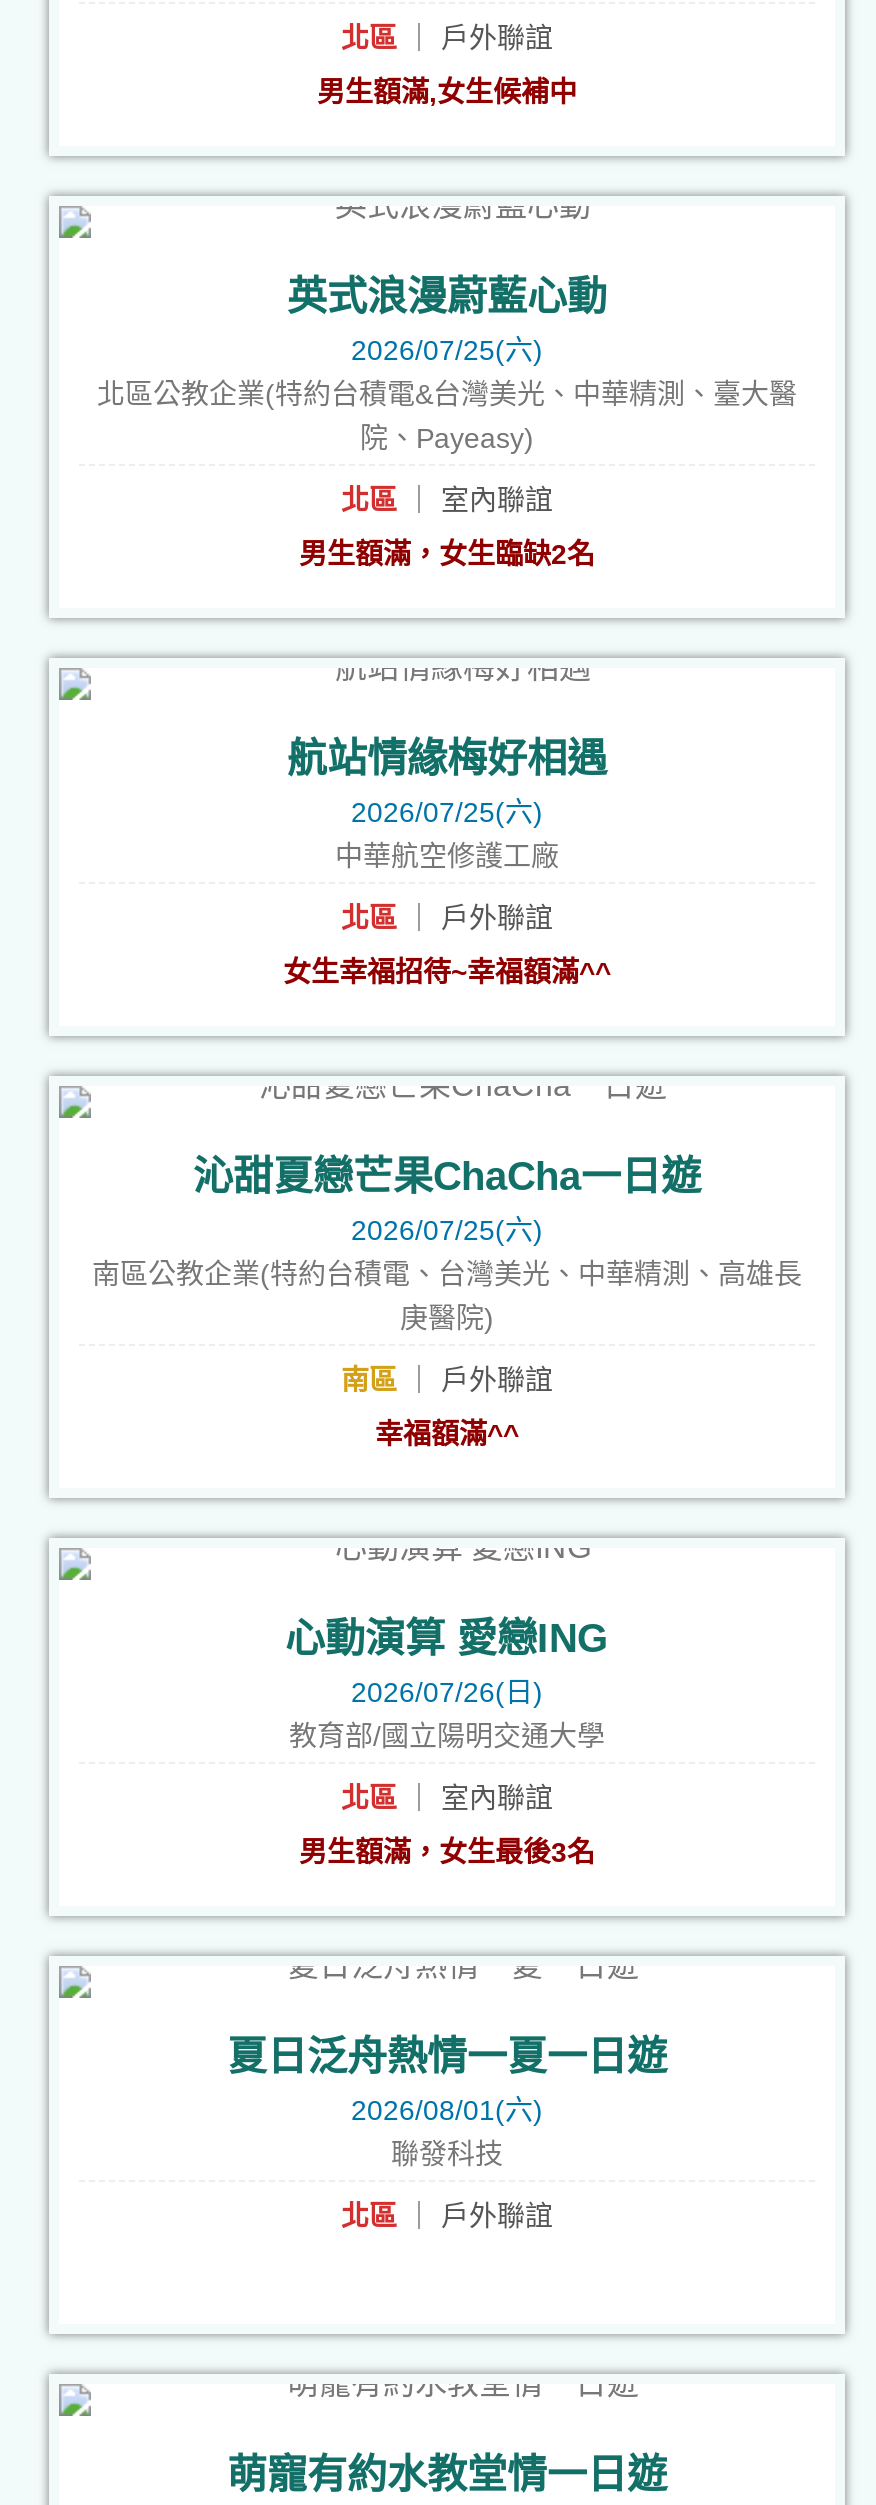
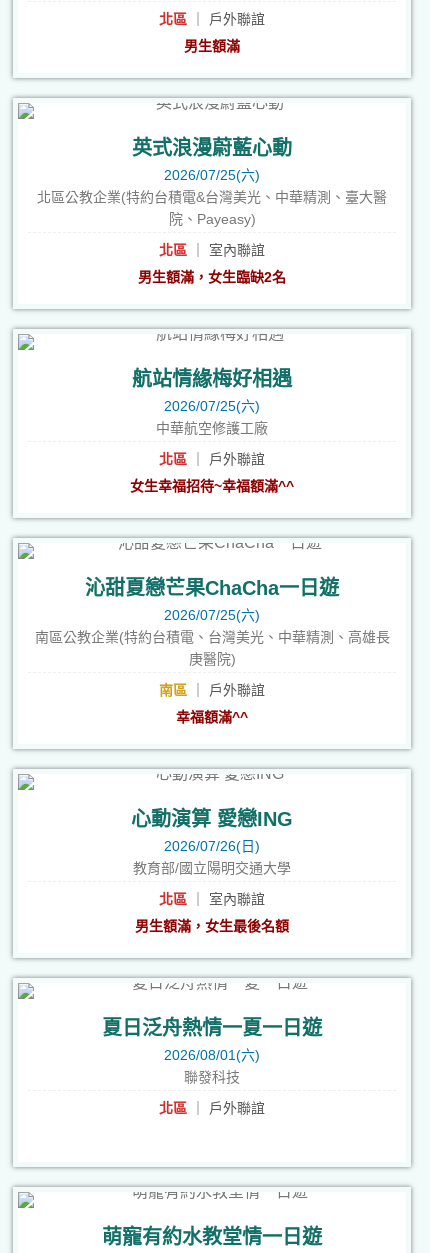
[317,75,577,107] 男生額滿,女生候補中 -> [184,38,240,54] 男生額滿
[299,1835,595,1867] 男生額滿，女生最後3名 -> [135,918,289,934] 男生額滿，女生最後名額

